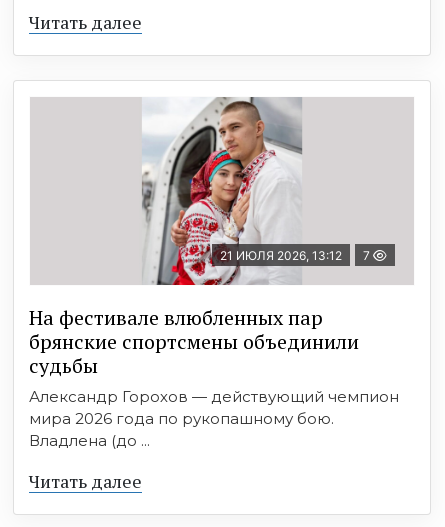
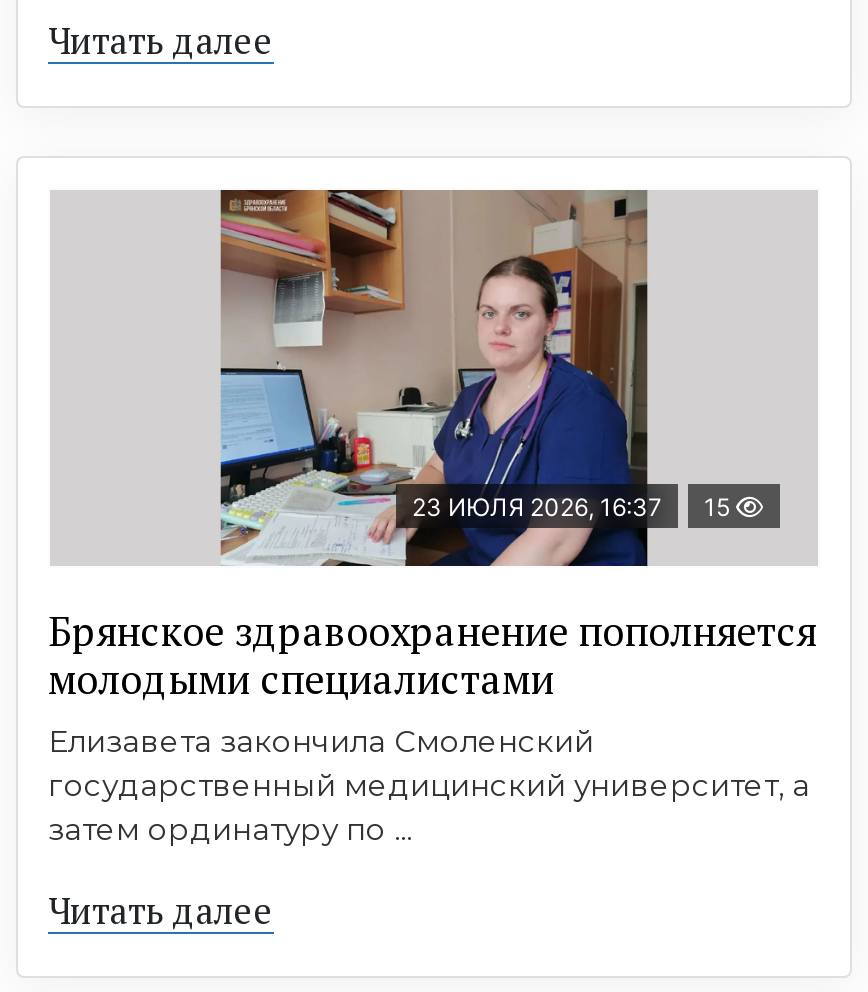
[115,97,373,286] [image] | 21 ИЮЛЯ 2026, 13:12 | 7 -> [218,188,736,540] [image] | 23 ИЮЛЯ 2026, 16:37 | 15
[29,303,399,449] На фестивале влюбленных пар | брянские спортсмены объединили | судьбы | Александр Горохов — действующий чемпион | мира 2026 года по рукопашному бою. | Владлена (до ... -> [48,603,816,847] Брянское здравоохранение пополняется | молодыми специалистами | Елизавета закончила Смоленский | государственный медицинский университет, а | затем ординатуру по ...

